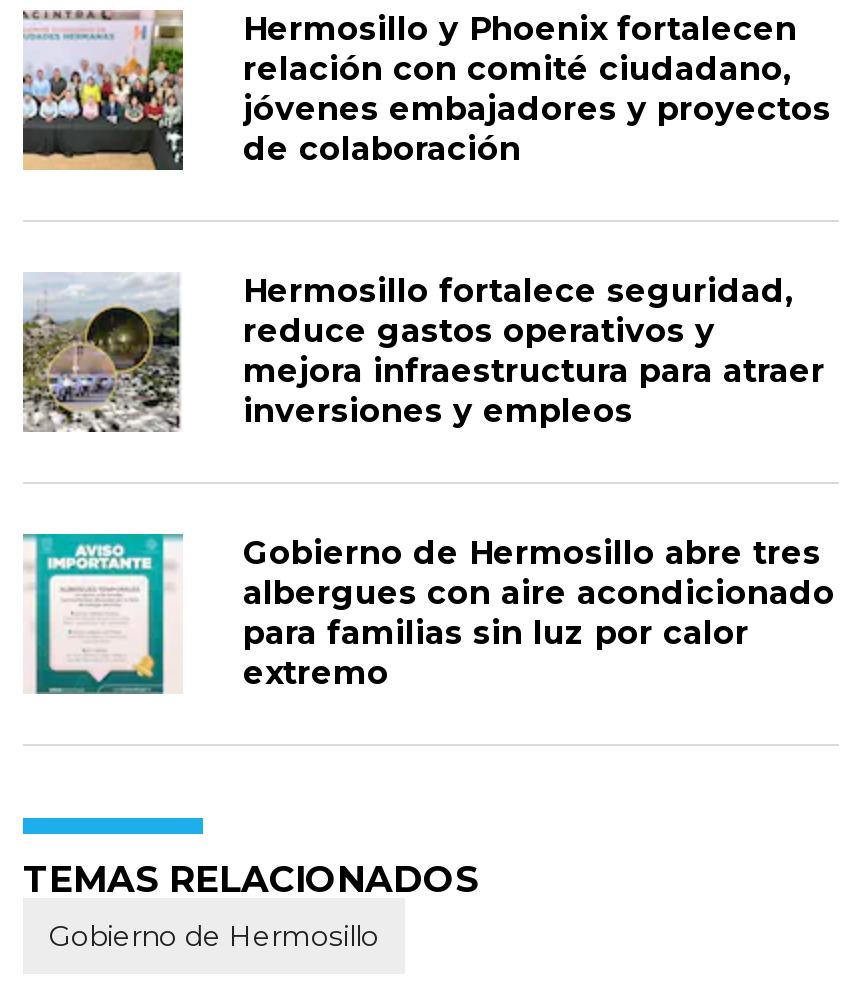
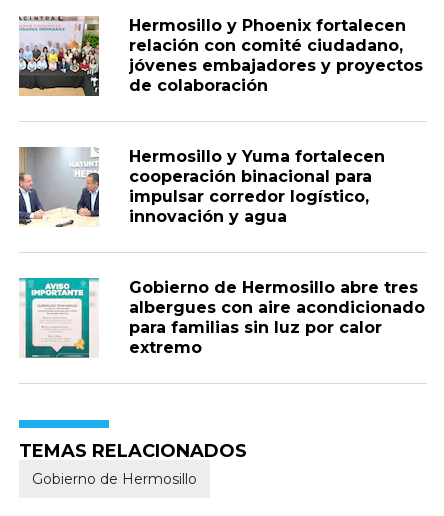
[21,271,825,434] [image] | Hermosillo fortalece seguridad, | reduce gastos operativos y | mejora infraestructura para atraer | inversiones y empleos -> [18,146,385,227] [image] | Hermosillo y Yuma fortalecen | cooperación binacional para | impulsar corredor logístico, | innovación y agua

